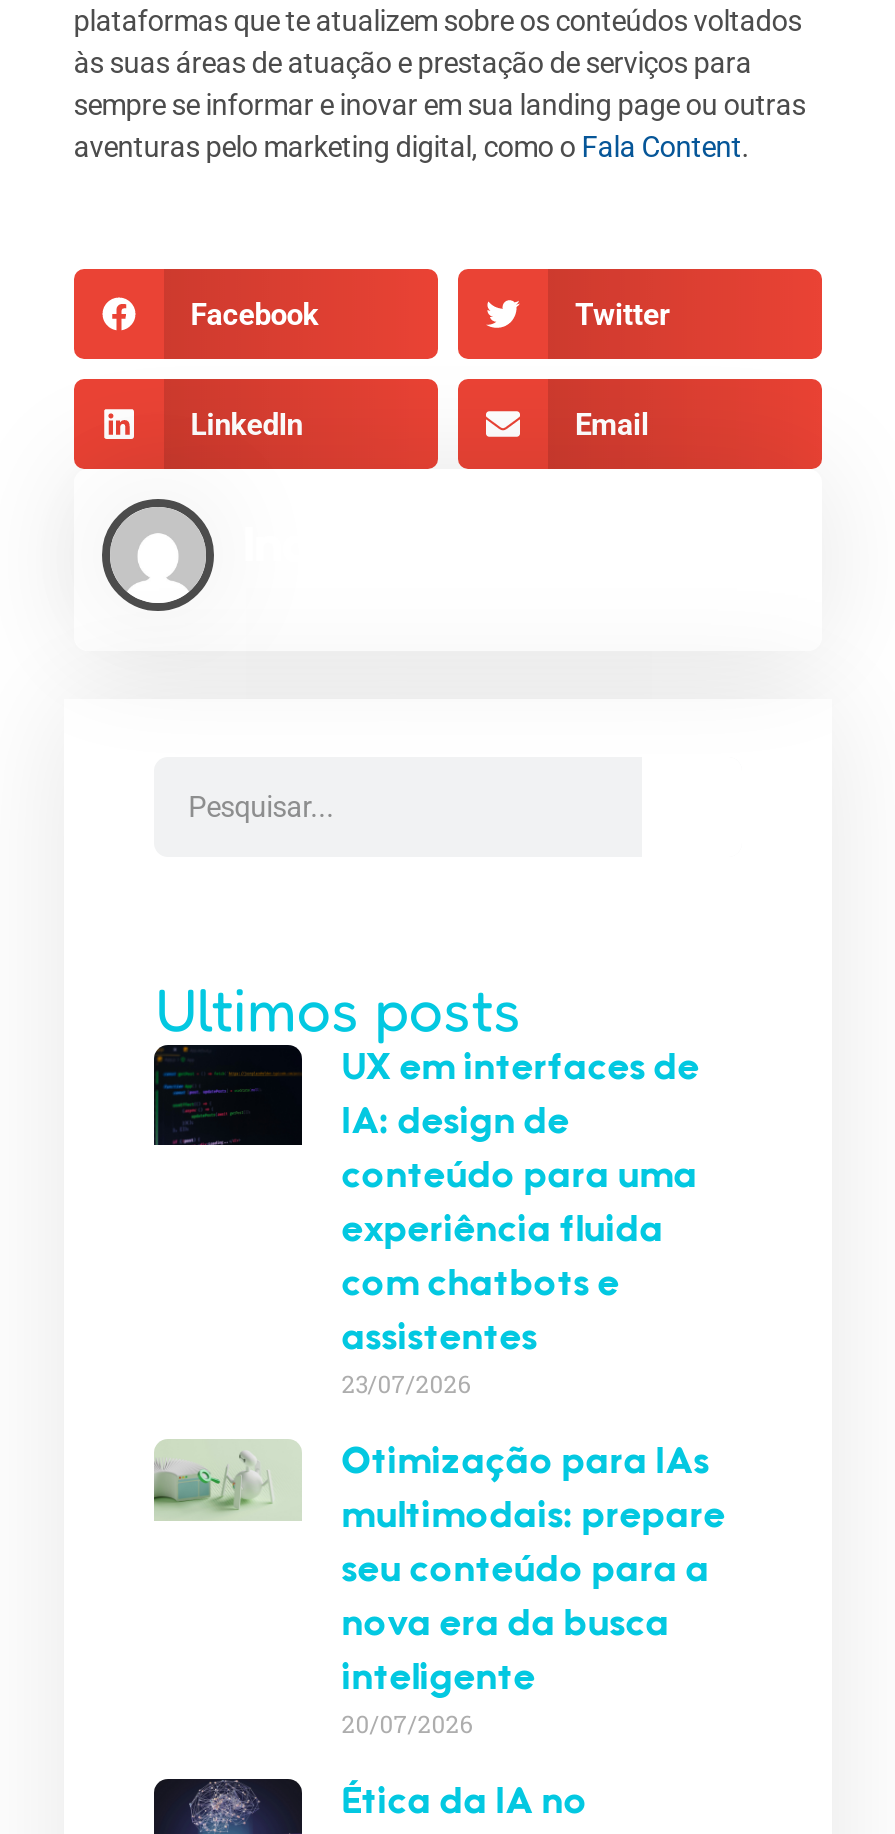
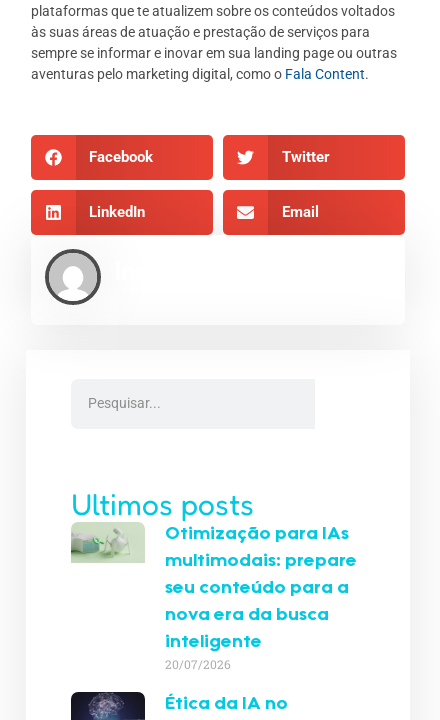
[152,1050,699,1398] [image] | UX em interfaces de | IA: design de | conteúdo para uma | experiência fluida | com chatbots e | assistentes | 23/07/2026 -> none

